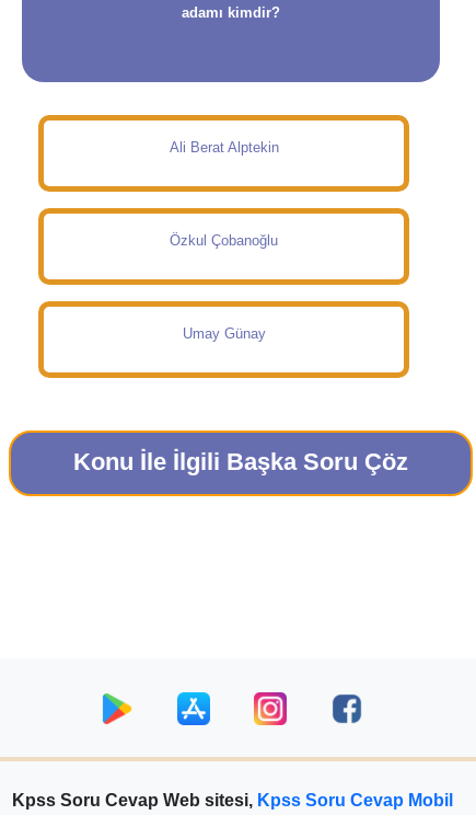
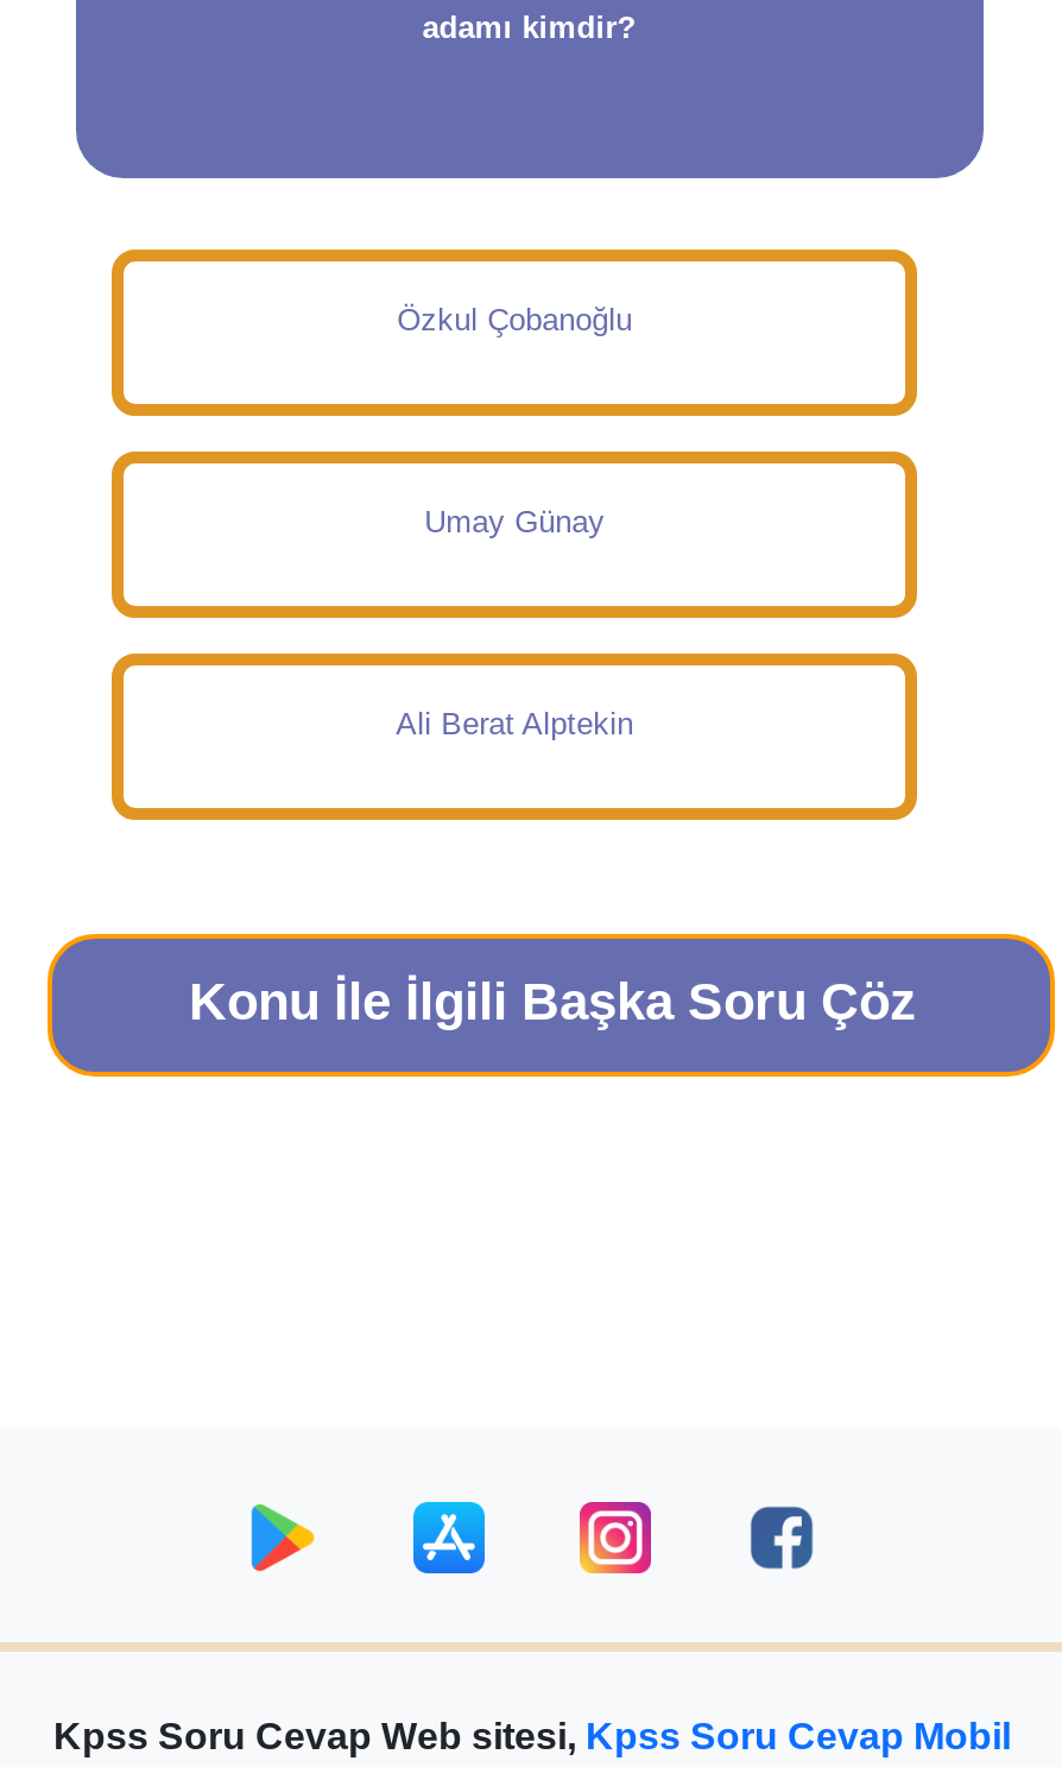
moved [169,139,279,156] -> [396,706,633,741]: Ali Berat Alptekin
moved [170,232,278,342] -> [397,302,632,539]: Özkul Çobanoğlu | Umay Günay

